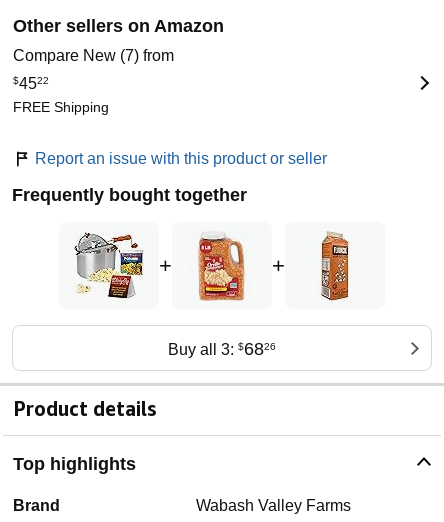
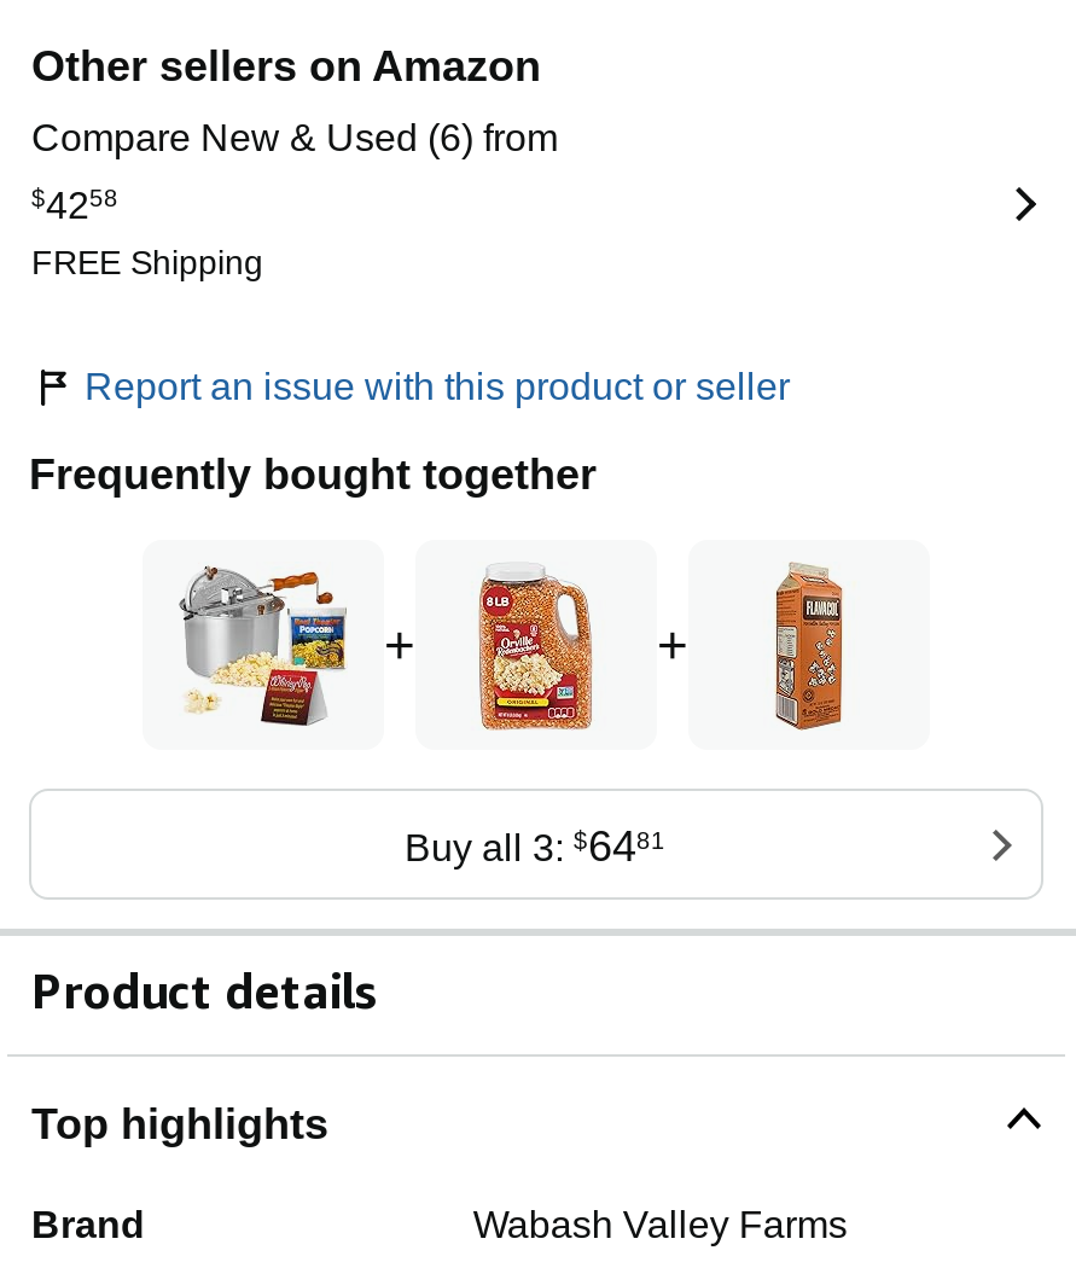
[13,47,174,64] Compare New (7) from -> [31,118,558,159] Compare New & Used (6) from
[13,75,49,92] $4522 -> [31,186,118,227] $4258
[167,339,275,359] Buy all 3: $6826 -> [405,824,665,872] Buy all 3: $6481

